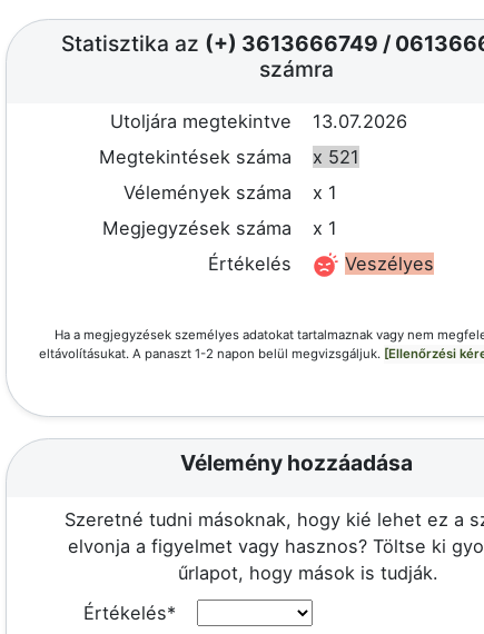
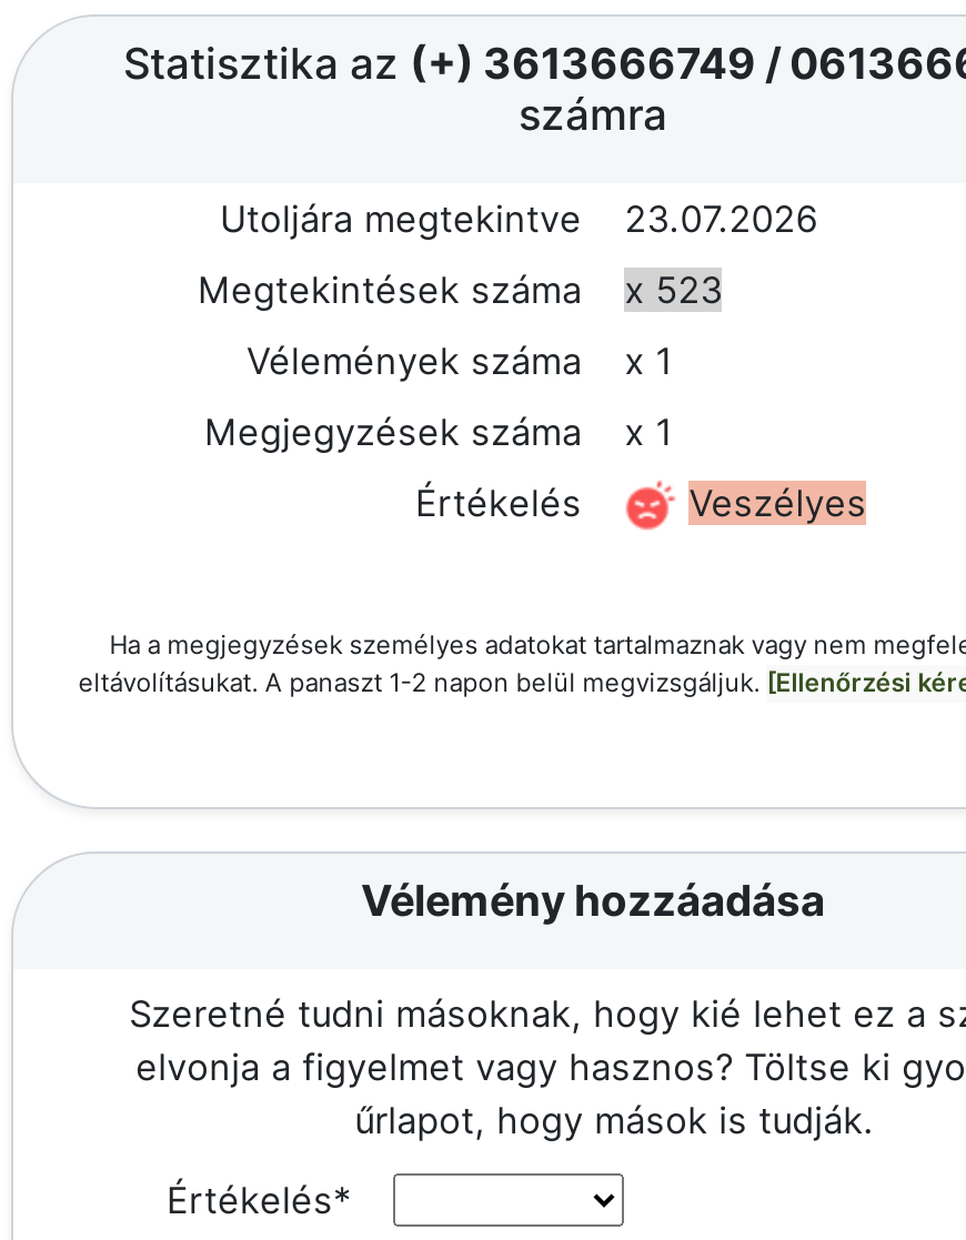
[110,110,407,132] Utoljára megtekintve 13.07.2026 -> [220,196,818,241] Utoljára megtekintve 23.07.2026
[99,146,360,168] Megtekintések száma x 521 -> [198,267,722,312] Megtekintések száma x 523

